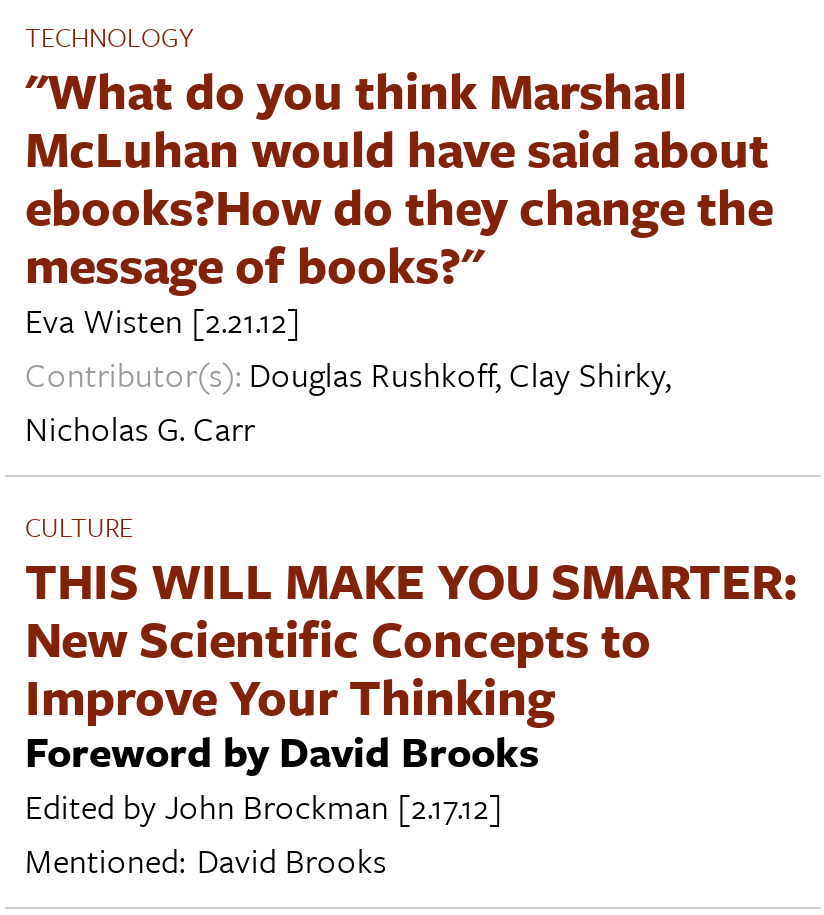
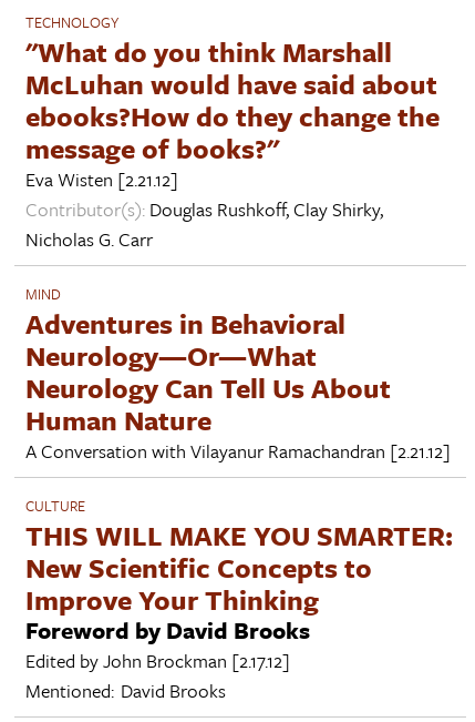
none -> [25,282,451,464] MIND | Adventures in Behavioral | Neurology—Or—What | Neurology Can Tell Us About | Human Nature | A Conversation with Vilayanur Ramachandran [2.21.12]

